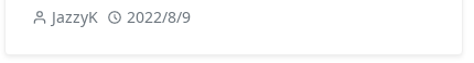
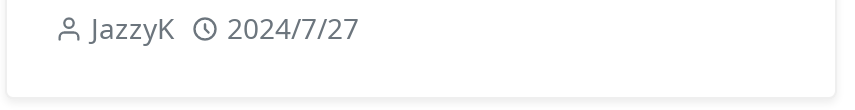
[52,7,191,27] JazzyK 2022/8/9 -> [91,9,359,47] JazzyK 2024/7/27

